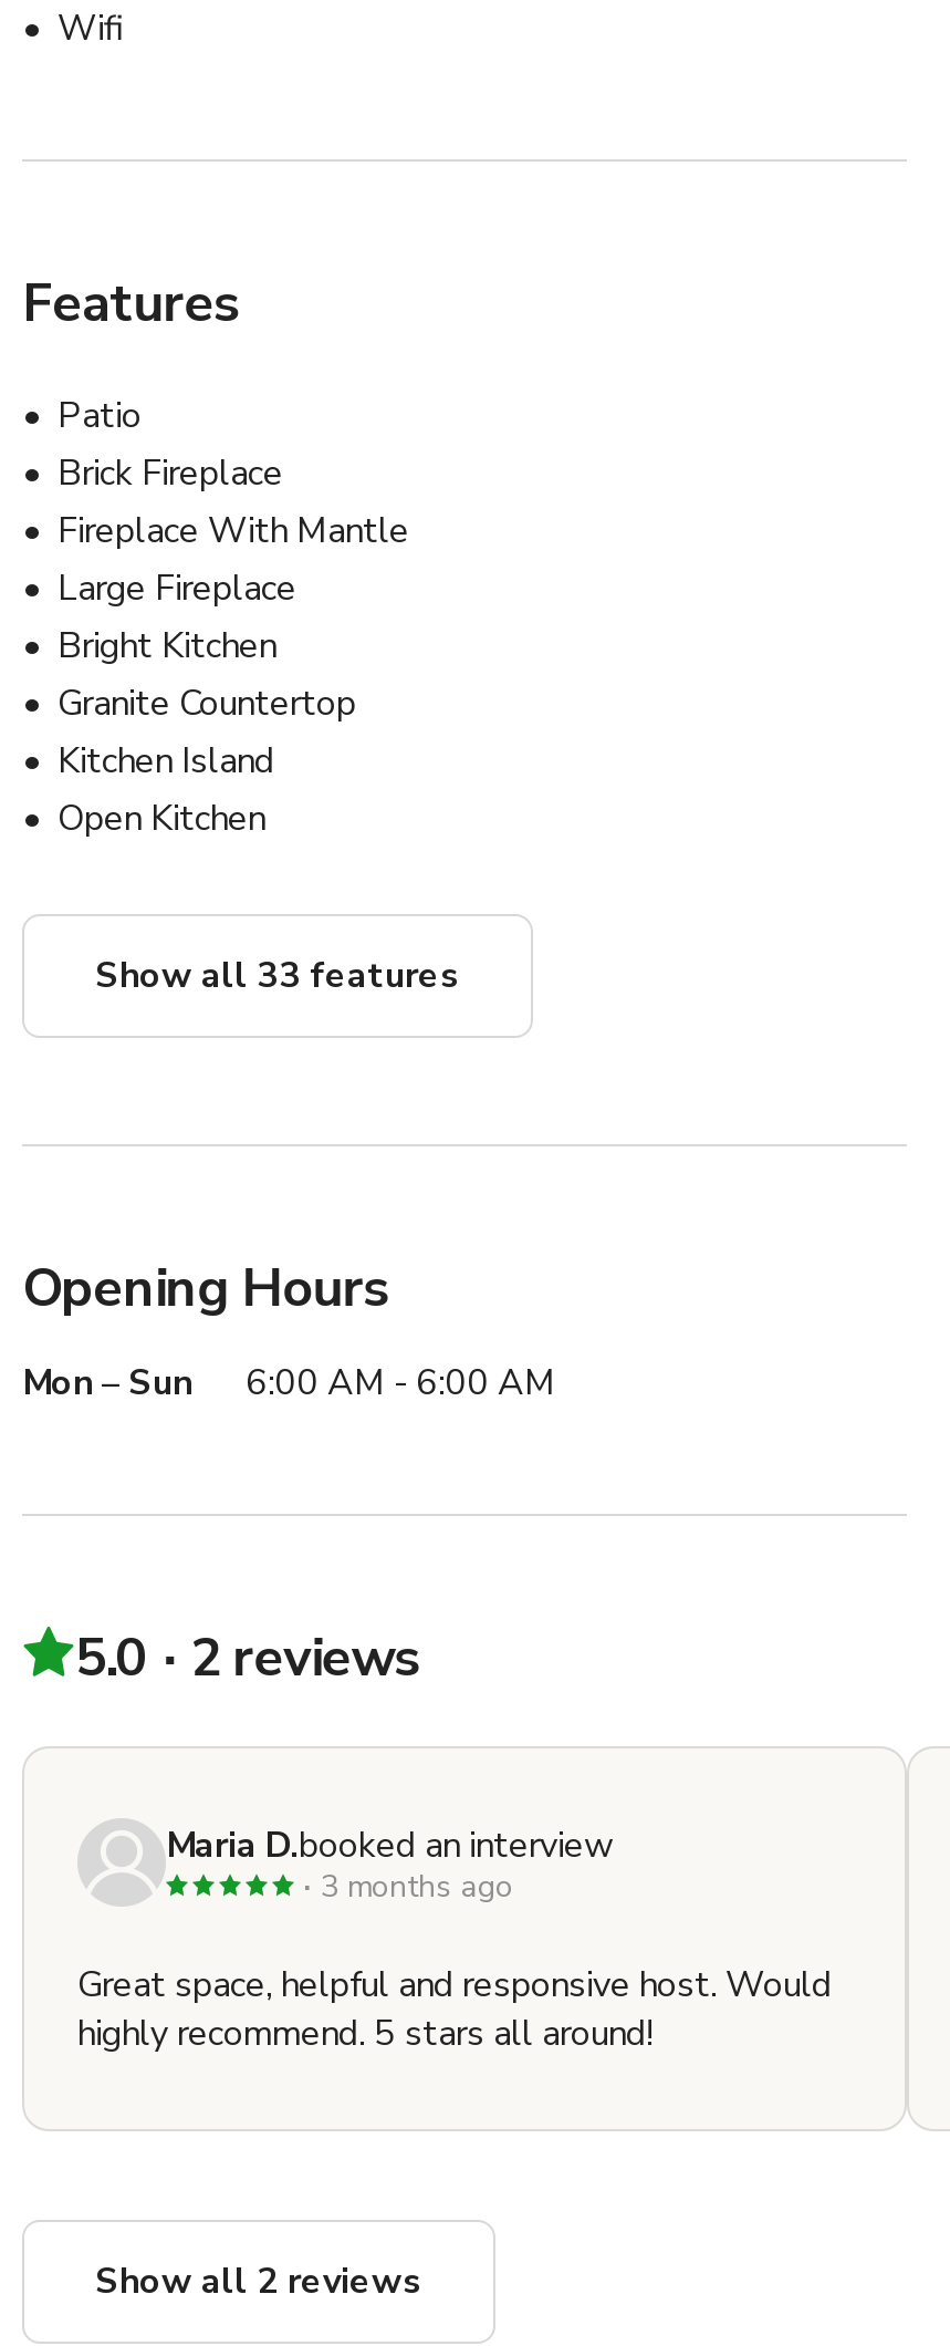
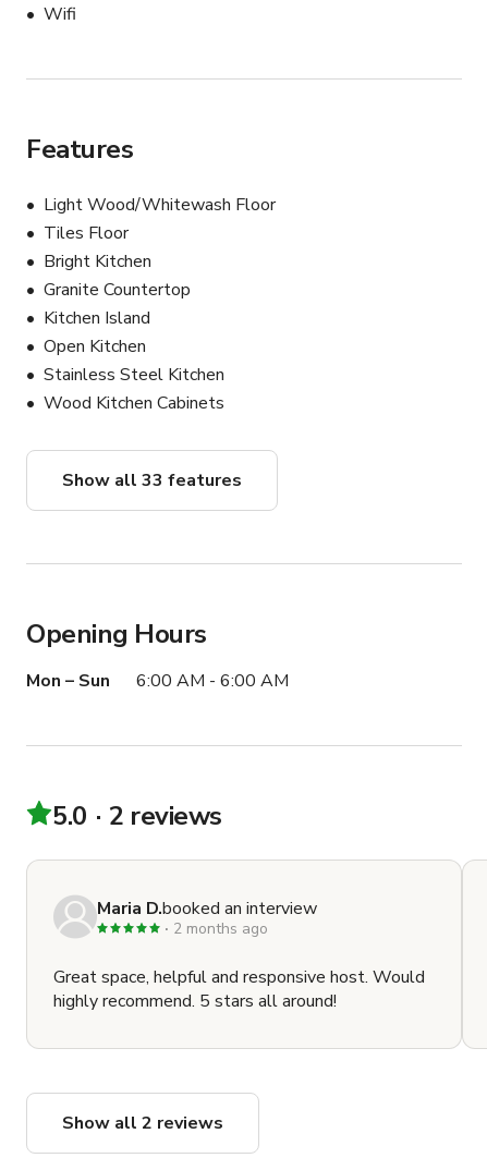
[58,392,409,613] Patio | Brick Fireplace | Fireplace With Mantle | Large Fireplace -> [44,193,276,245] Light Wood/Whitewash Floor | Tiles Floor
moved [58,622,356,843] -> [44,250,191,359]: Bright Kitchen | Granite Countertop | Kitchen Island | Open Kitchen
none -> [44,363,224,415] Stainless Steel Kitchen | Wood Kitchen Cabinets
[321,1865,513,1907] 3 months ago -> [173,918,268,939] 2 months ago

